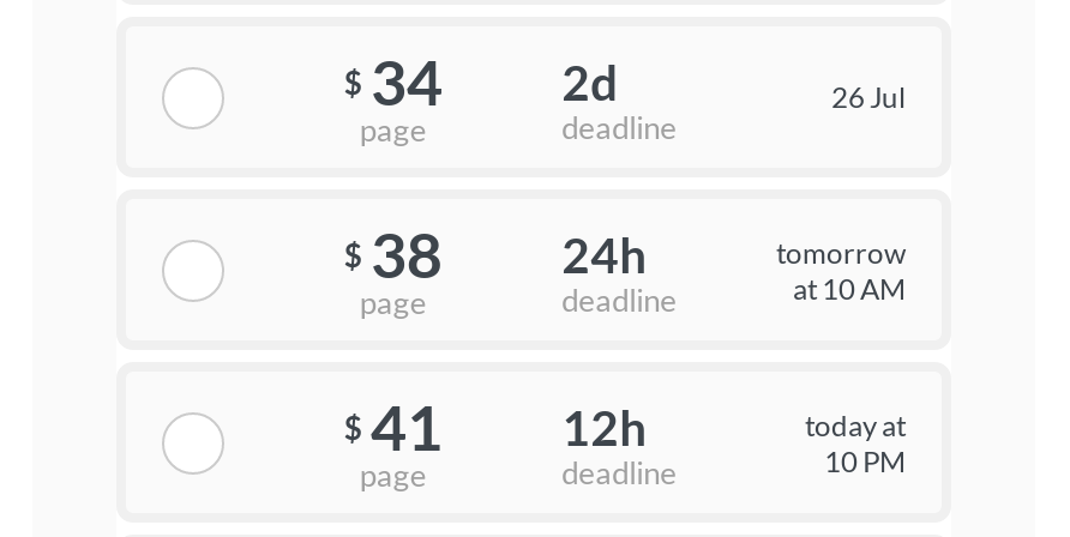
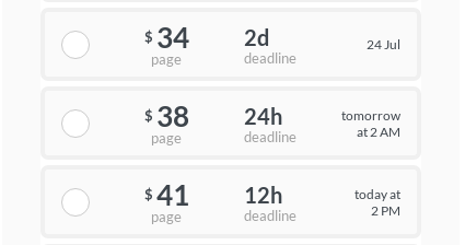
[831,79,906,115] 26 Jul -> [367,36,400,52] 24 Jul
[793,270,906,306] at 10 AM -> [357,123,400,139] at 2 AM
[824,442,906,478] 10 PM -> [371,202,400,218] 2 PM

